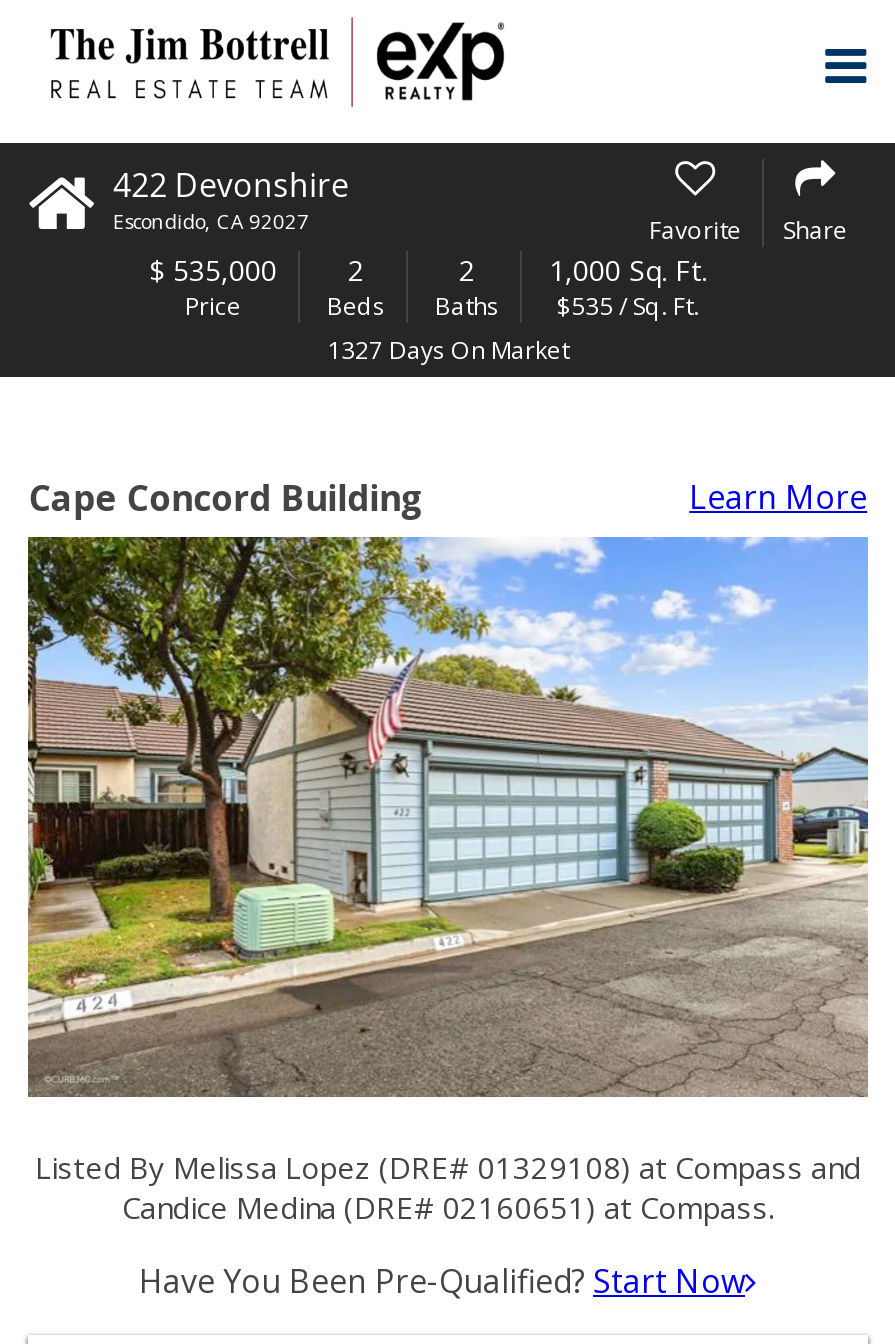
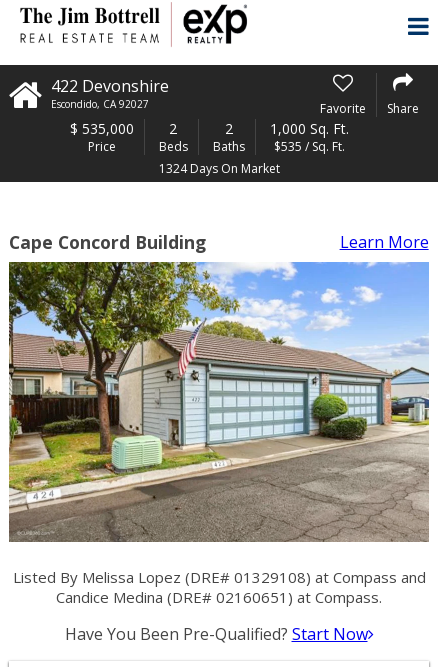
[327,333,569,367] 1327 Days On Market -> [158,160,279,177] 1324 Days On Market

